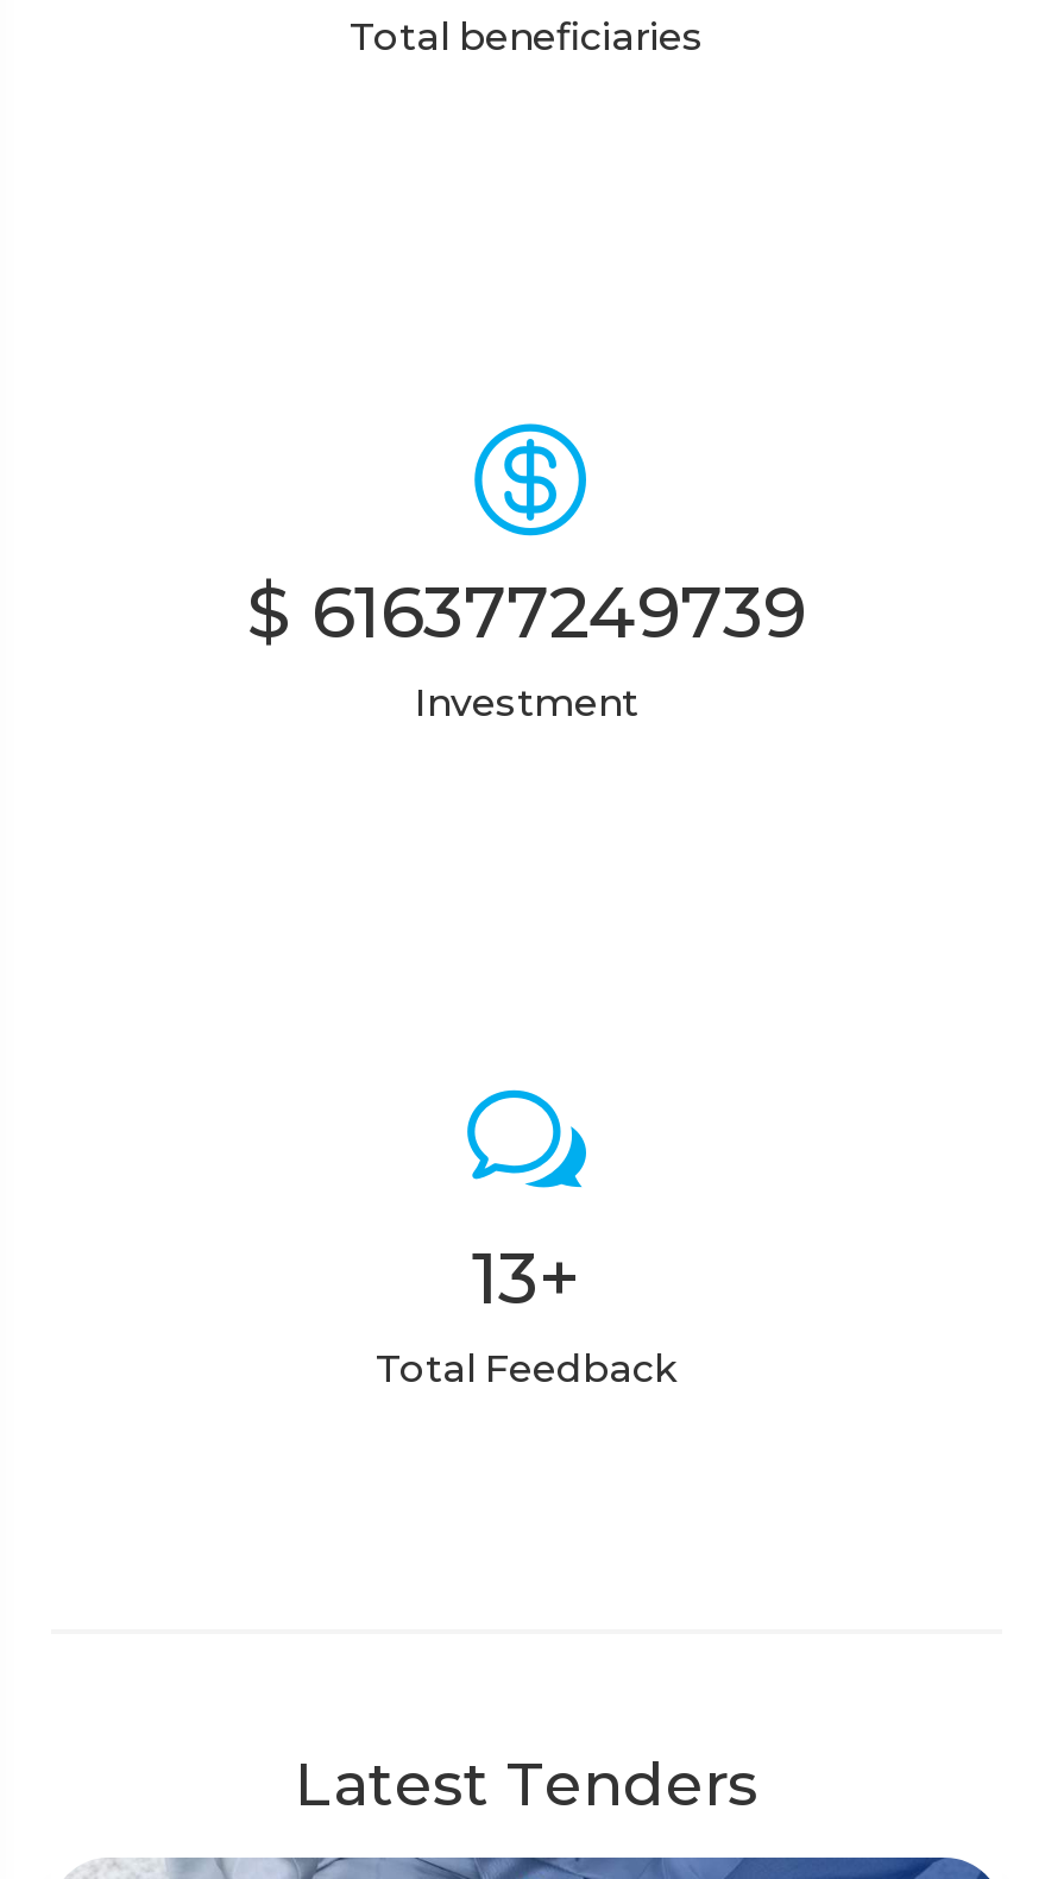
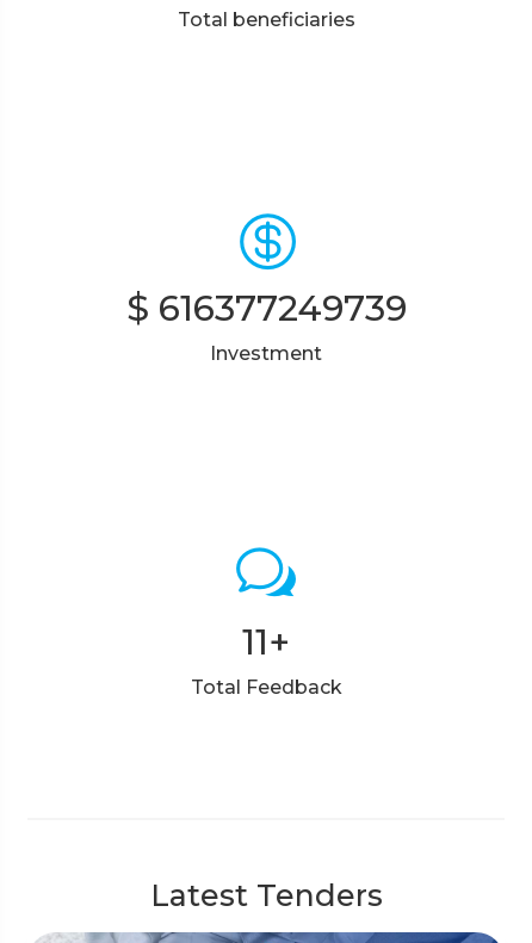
[472,1235,581,1323] 13+ -> [242,620,290,664] 11+

